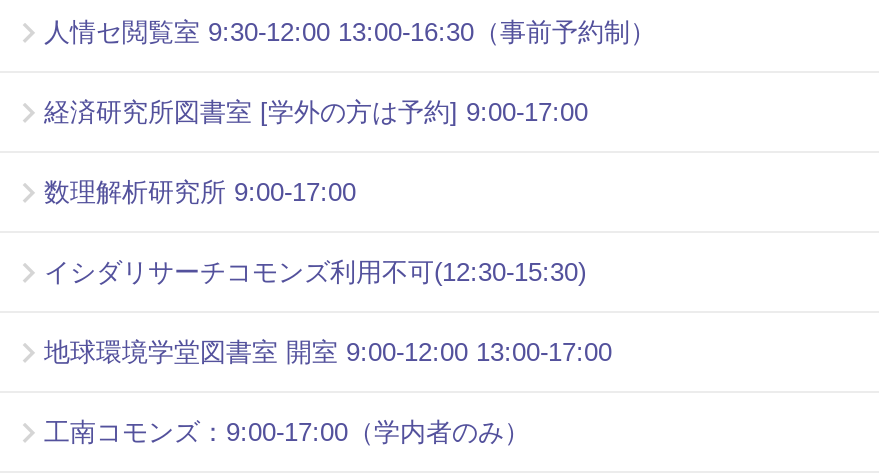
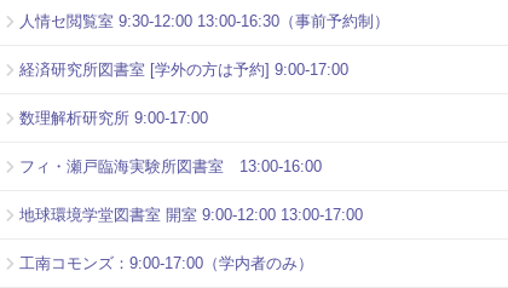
[44,258,586,288] イシダリサーチコモンズ利用不可(12:30-15:30) -> [19,158,322,176] フィ・瀬戸臨海実験所図書室 13:00-16:00

